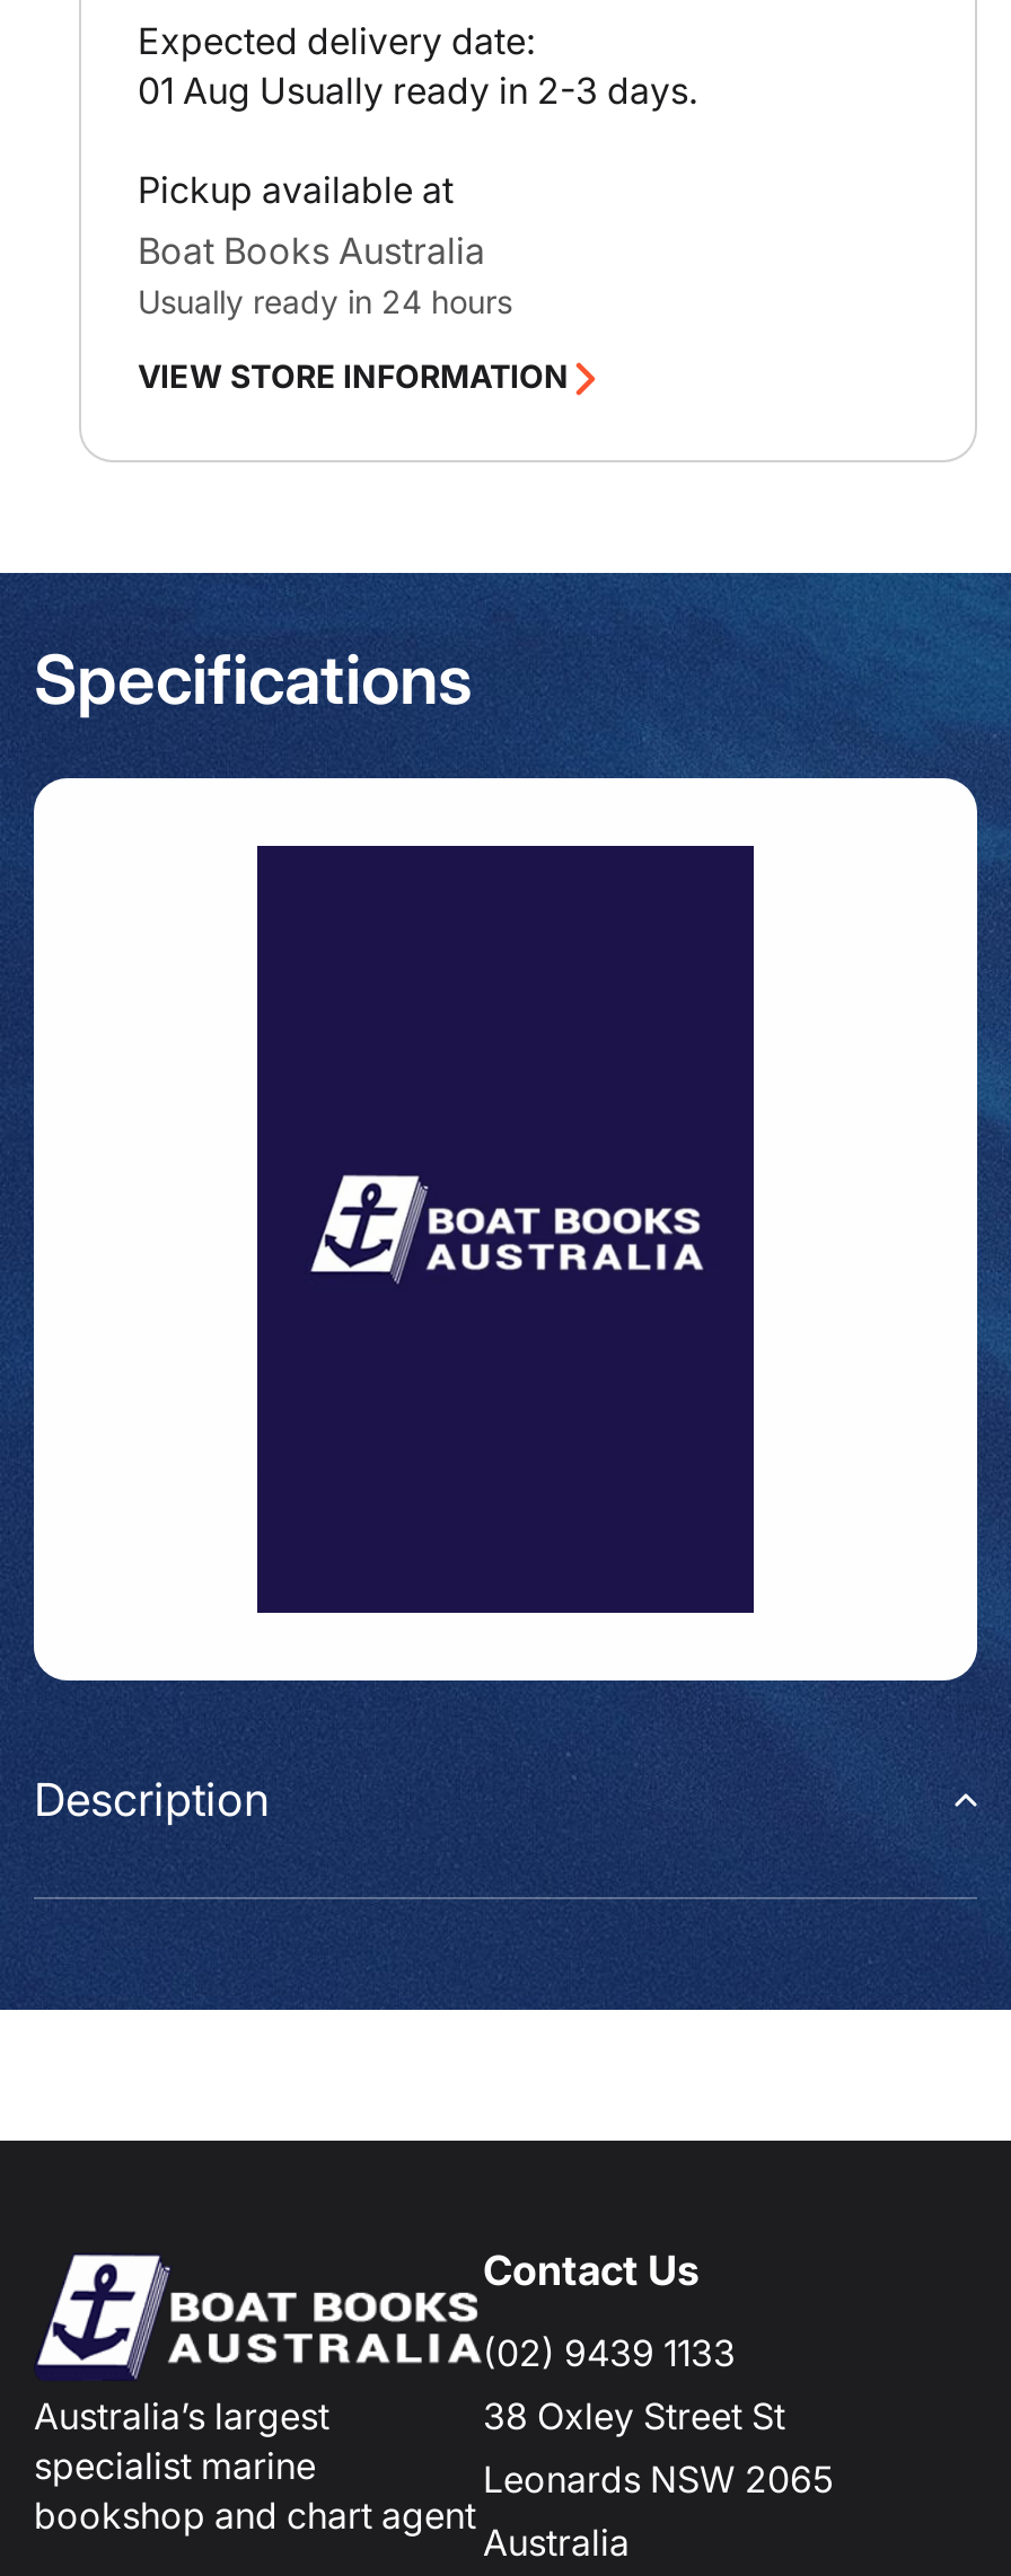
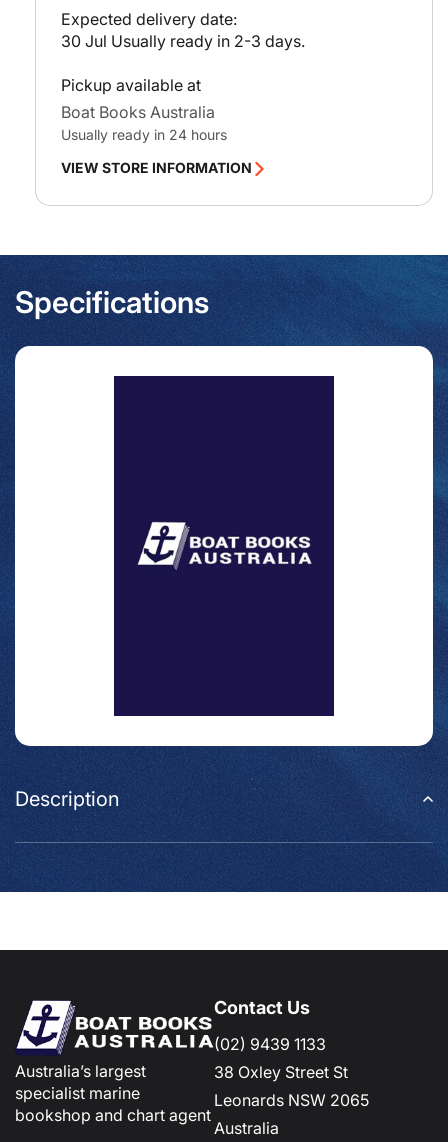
[138,69,697,114] 01 Aug Usually ready in 2-3 days. -> [61,31,305,51] 30 Jul Usually ready in 2-3 days.

